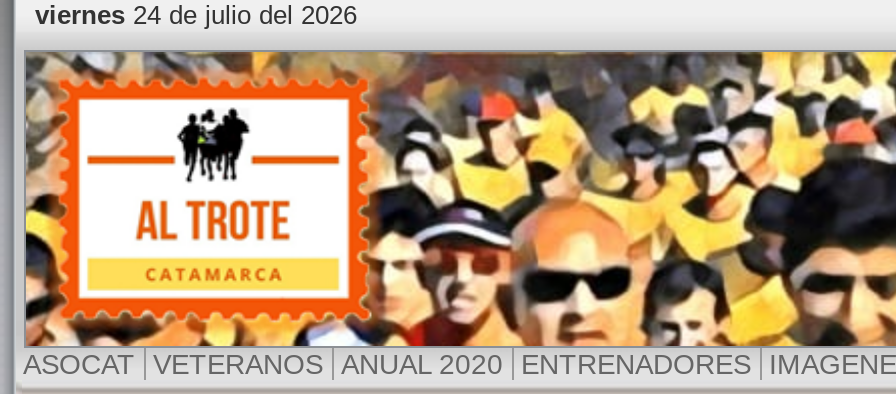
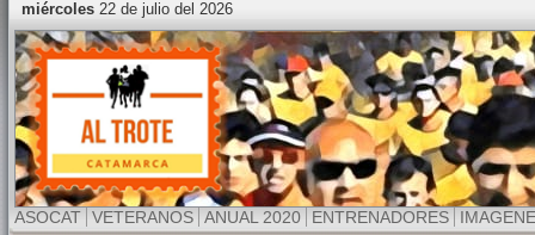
[35,0,357,30] viernes 24 de julio del 2026 -> [21,0,232,18] miércoles 22 de julio del 2026

